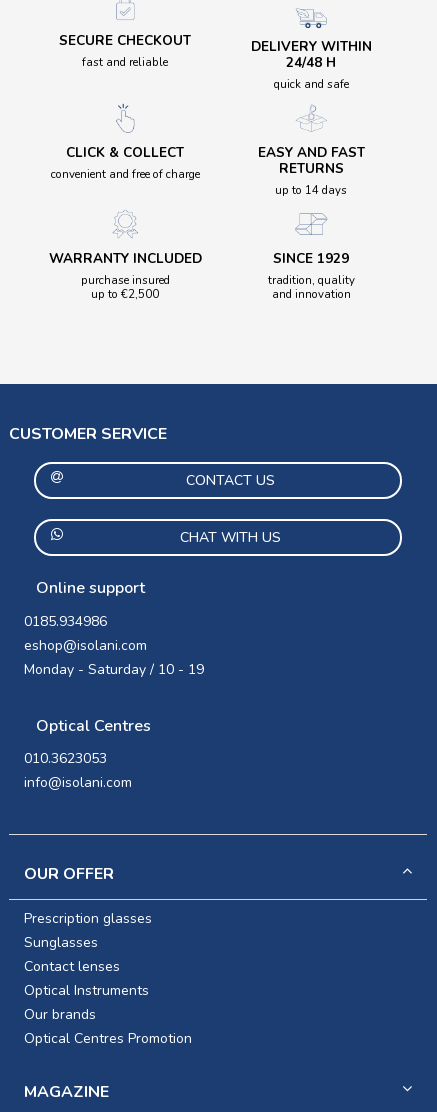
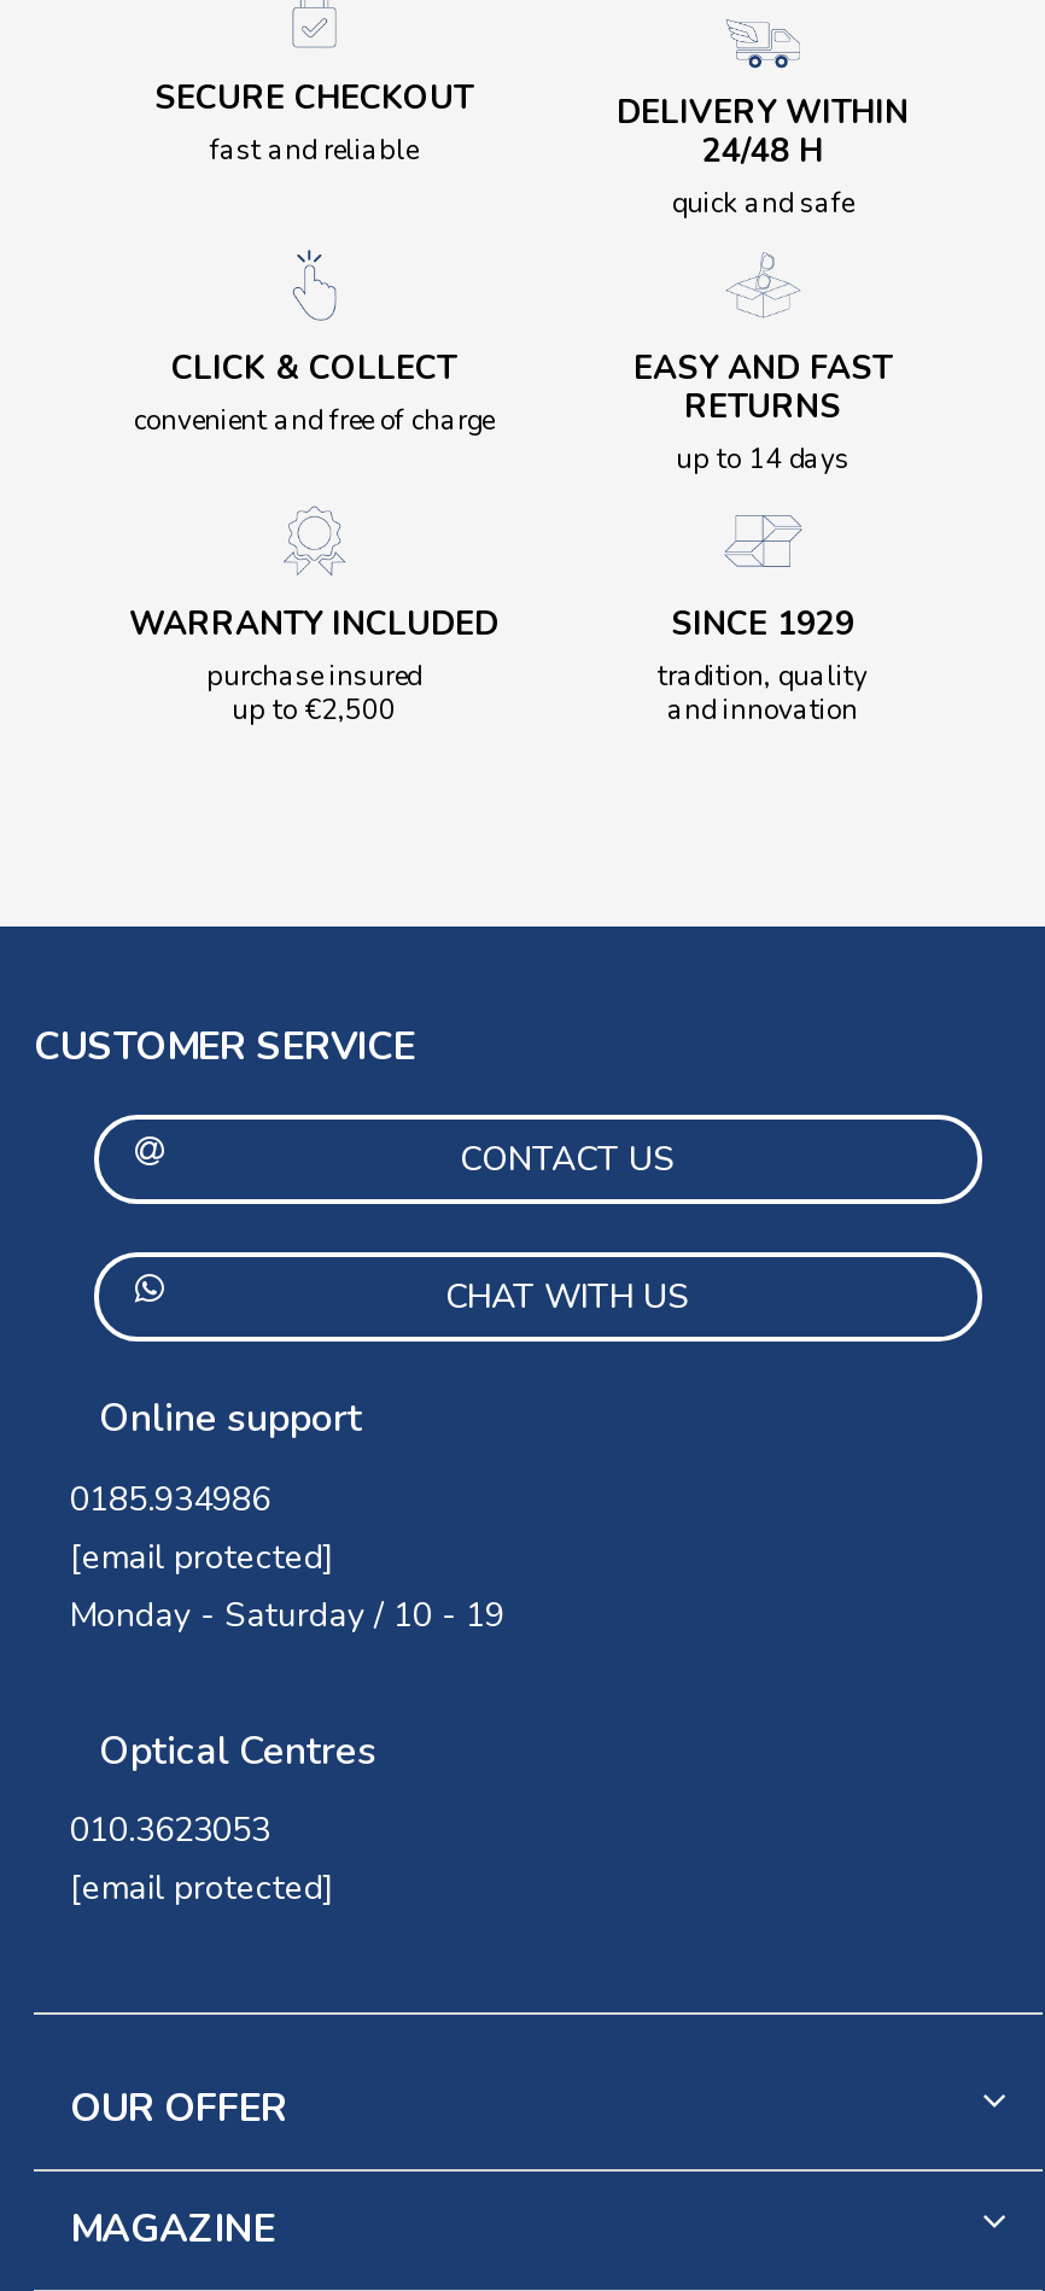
[24,636,147,655] eshop@isolani.com -> [70,1534,335,1580] [email protected]
[24,773,132,792] info@isolani.com -> [70,1866,335,1912] [email protected]
[24,909,192,1048] Prescription glasses | Sunglasses | Contact lenses | Optical Instruments | Our brands | Optical Centres Promotion -> none

